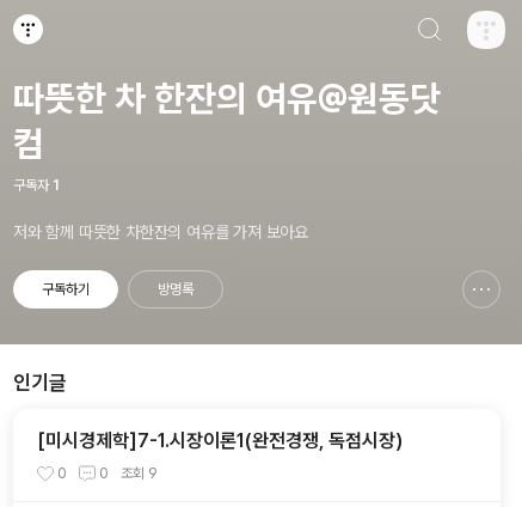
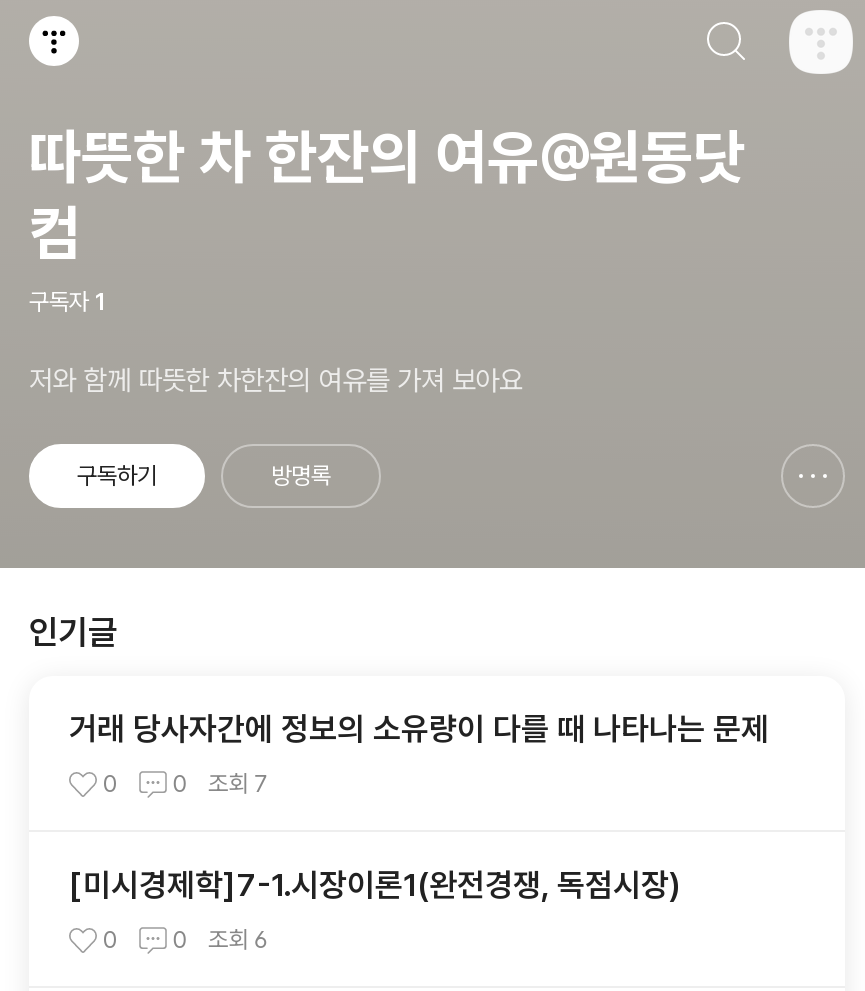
none -> [69,710,769,798] 거래 당사자간에 정보의 소유량이 다를 때 나타나는 문제 | 0 | 0 | 조회 7
[57,465,157,482] 0 0 조회 9 -> [103,926,270,954] 0 0 조회 6

